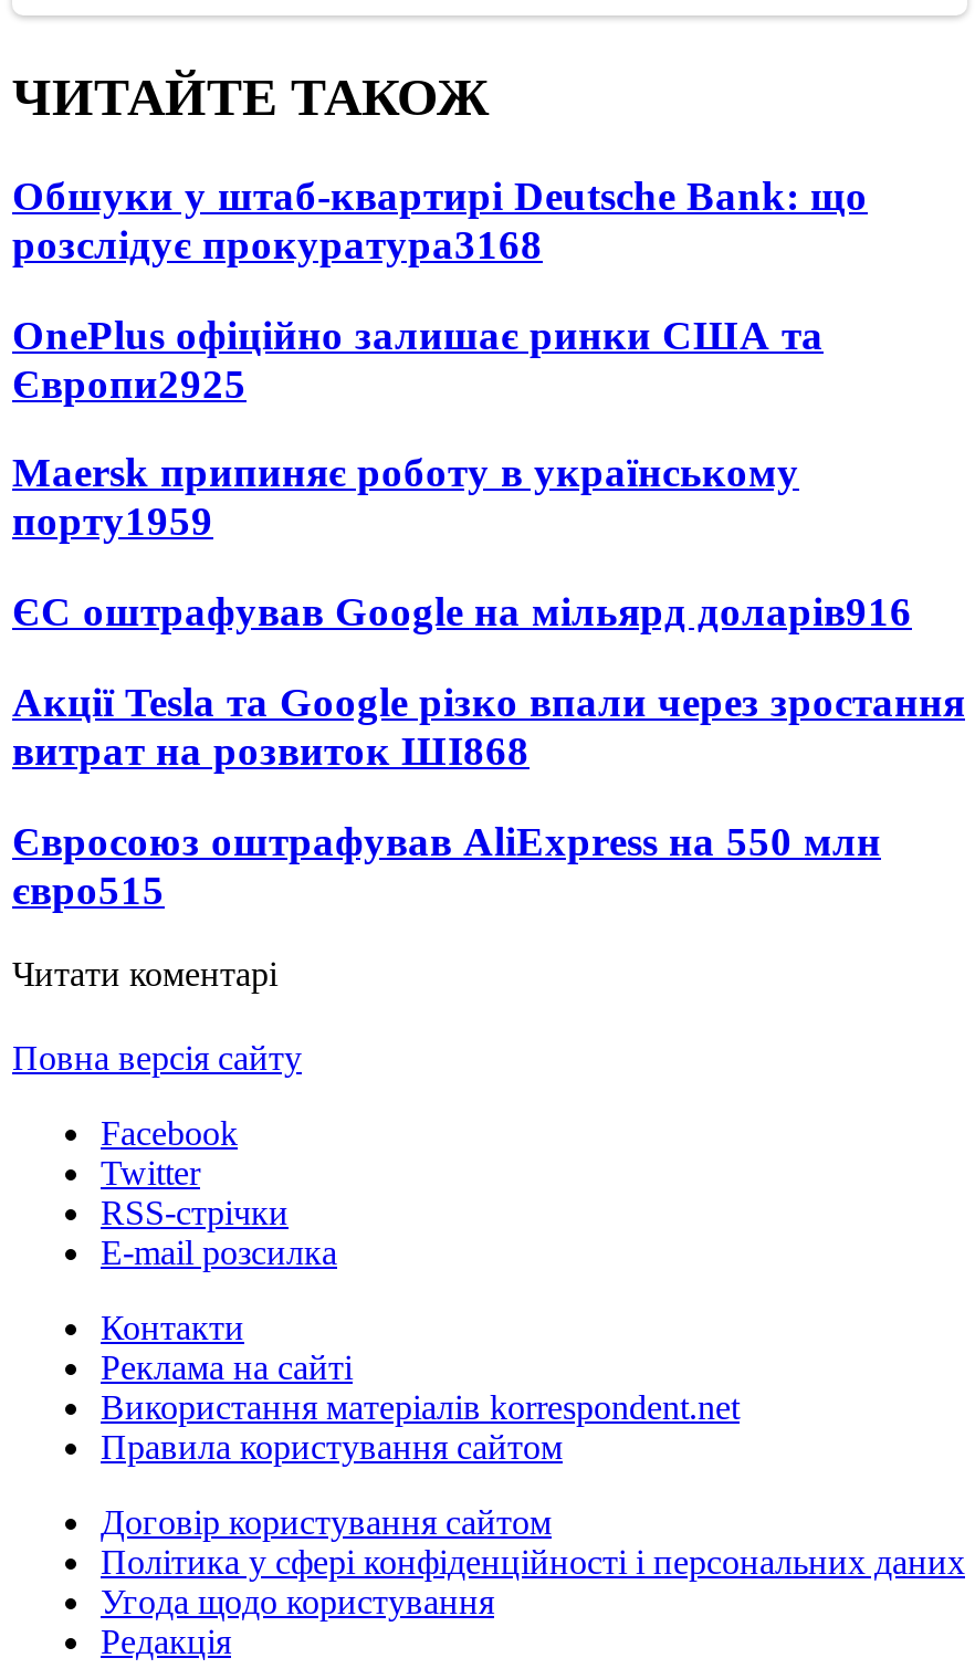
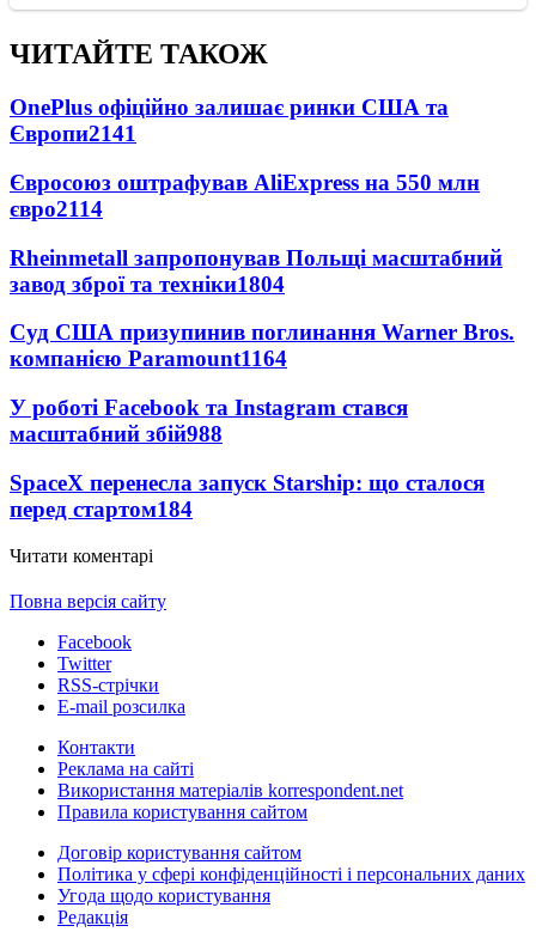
[12,173,868,268] Обшуки у штаб-квартирі Deutsche Bank: що | розслідує прокуратура3168 -> none
moved [12,311,824,358] -> [10,95,449,120]: OnePlus офіційно залишає ринки США та
[12,360,965,774] Європи2925 | Maersk припиняє роботу в українському | порту1959 | ЄС оштрафував Google на мільярд доларів916 | Акції Tesla та Google різко впали через зростання | витрат на розвиток ШІ868 -> [10,121,136,146] Європи2141
moved [12,818,881,864] -> [10,170,480,195]: Євросоюз оштрафував AliExpress на 550 млн
[12,866,165,913] євро515 -> [10,196,514,521] євро2114 | Rheinmetall запропонував Польщі масштабний | завод зброї та техніки1804 | Суд США призупинив поглинання Warner Bros. | компанією Paramount1164 | У роботі Facebook та Instagram стався | масштабний збій988 | SpaceX перенесла запуск Starship: що сталося | перед стартом184

